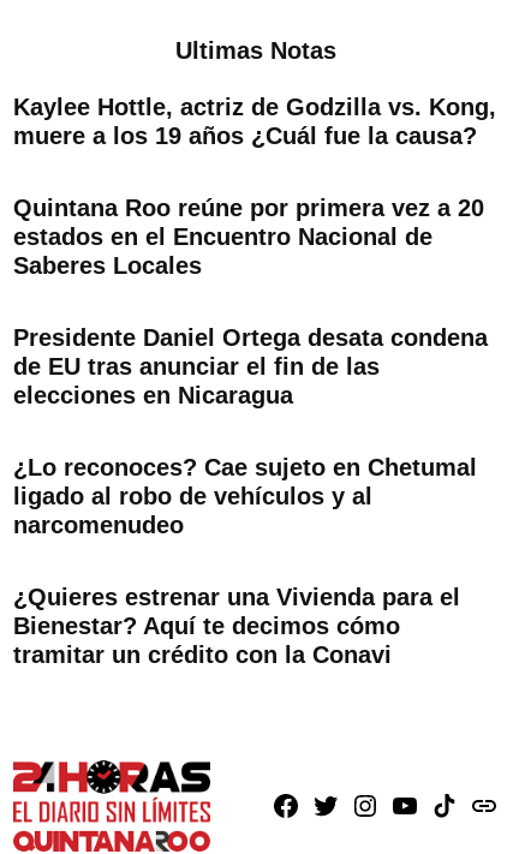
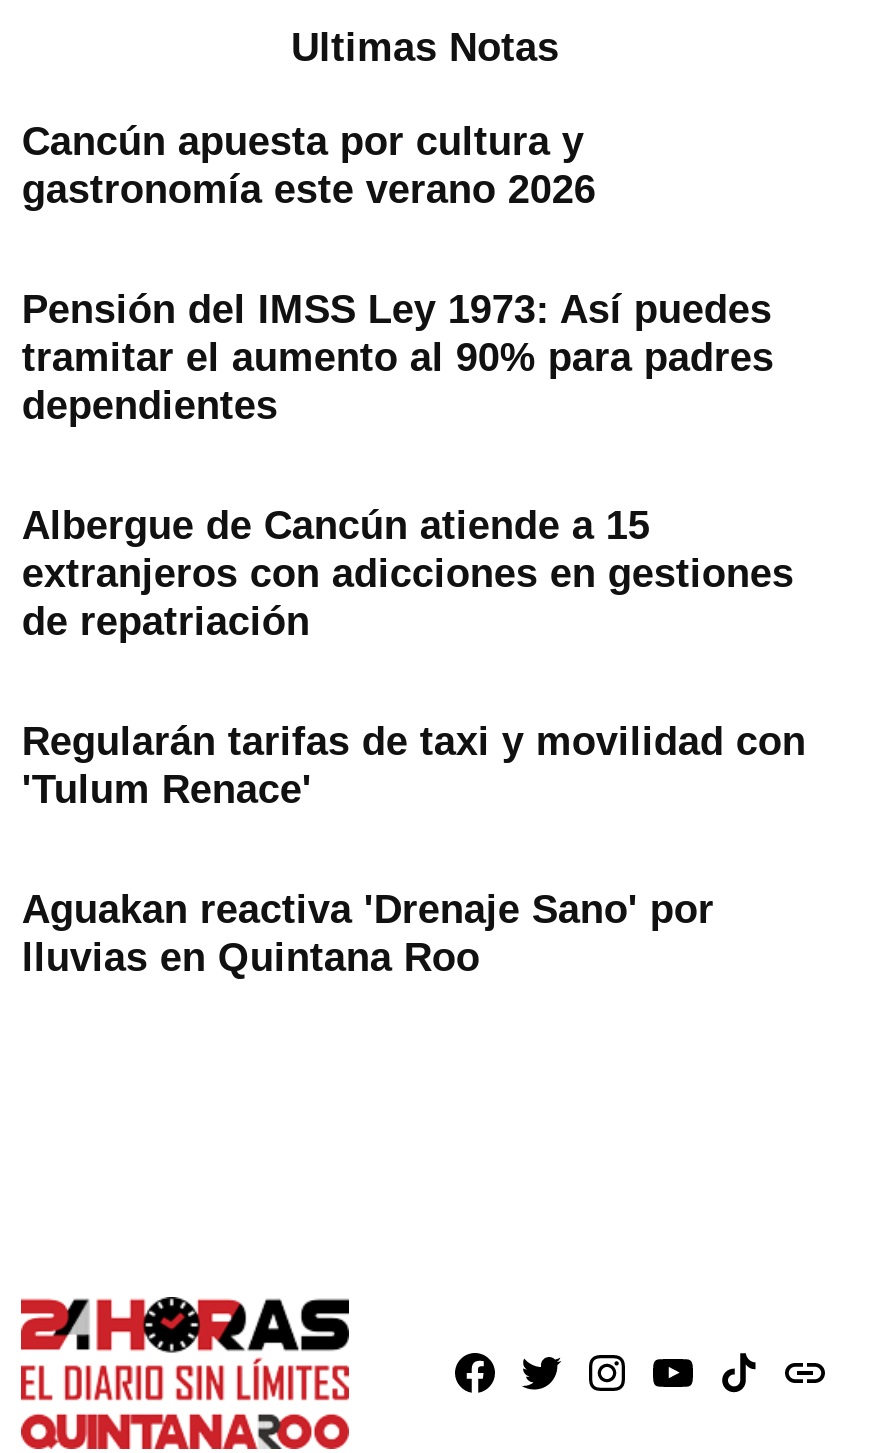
[14,93,497,149] Kaylee Hottle, actriz de Godzilla vs. Kong, | muere a los 19 años ¿Cuál fue la causa? -> [22,119,596,211] Cancún apuesta por cultura y | gastronomía este verano 2026
[14,194,485,278] Quintana Roo reúne por primera vez a 20 | estados en el Encuentro Nacional de | Saberes Locales -> [22,287,774,427] Pensión del IMSS Ley 1973: Así puedes | tramitar el aumento al 90% para padres | dependientes
[14,324,488,408] Presidente Daniel Ortega desata condena | de EU tras anunciar el fin de las | elecciones en Nicaragua -> [22,503,794,643] Albergue de Cancún atiende a 15 | extranjeros con adicciones en gestiones | de repatriación
[14,454,477,538] ¿Lo reconoces? Cae sujeto en Chetumal | ligado al robo de vehículos y al | narcomenudeo -> [22,719,806,811] Regularán tarifas de taxi y movilidad con | 'Tulum Renace'
[14,584,461,668] ¿Quieres estrenar una Vivienda para el | Bienestar? Aquí te decimos cómo | tramitar un crédito con la Conavi -> [22,887,714,979] Aguakan reactiva 'Drenaje Sano' por | lluvias en Quintana Roo

